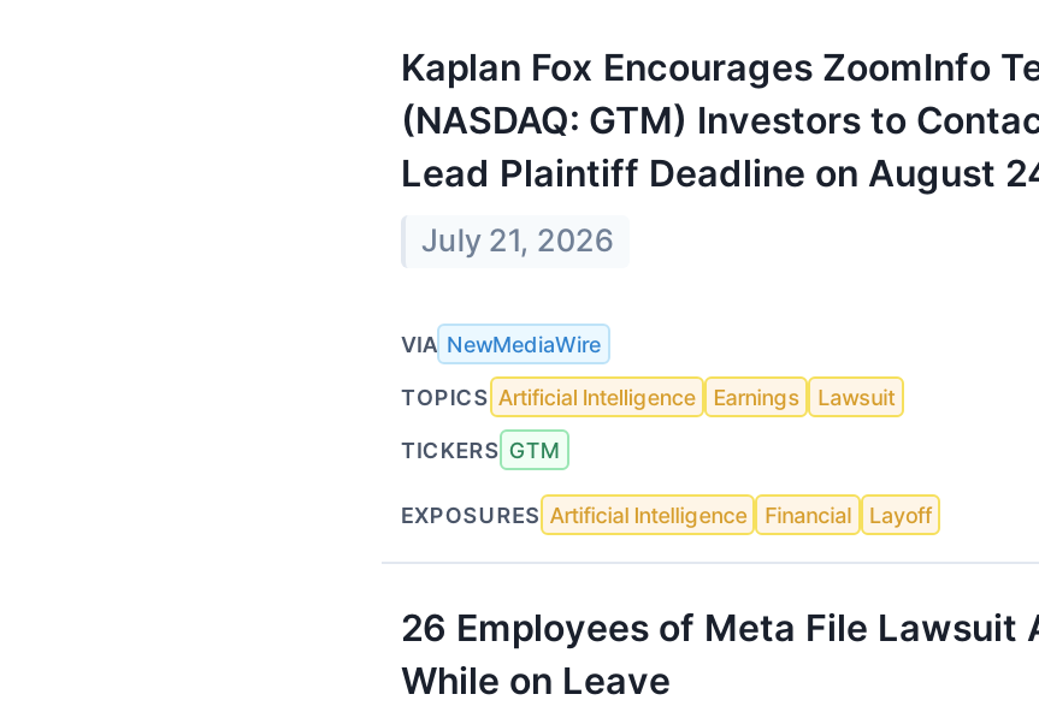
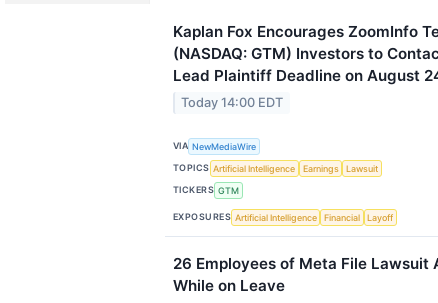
[421,221,614,257] July 21, 2026 -> [181,95,283,110] Today 14:00 EDT

